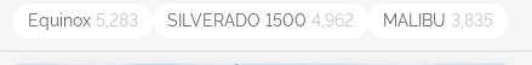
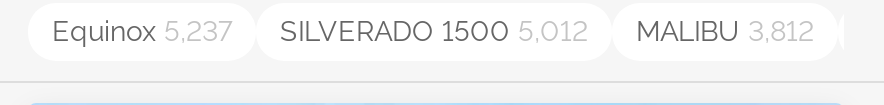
[28,11,138,30] Equinox 5,283 -> [52,15,232,47] Equinox 5,237
[167,11,354,30] SILVERADO 1500 4,962 -> [280,15,588,47] SILVERADO 1500 5,012
[383,11,493,30] MALIBU 3,835 -> [636,15,814,47] MALIBU 3,812

